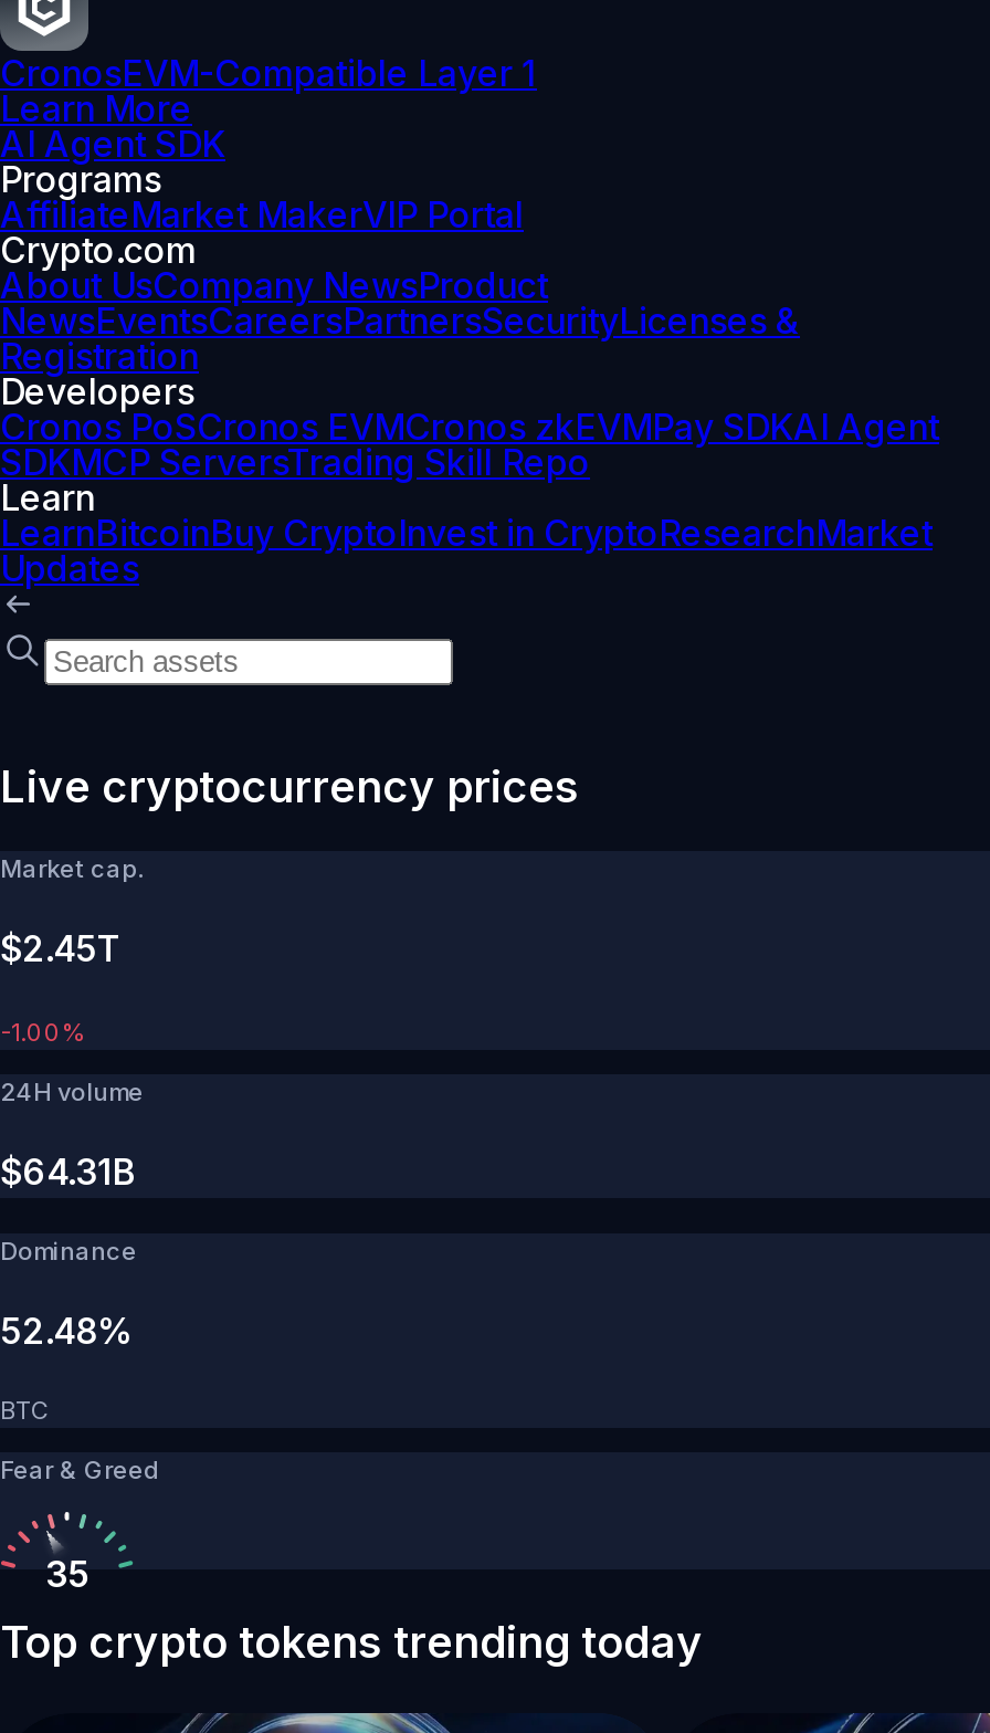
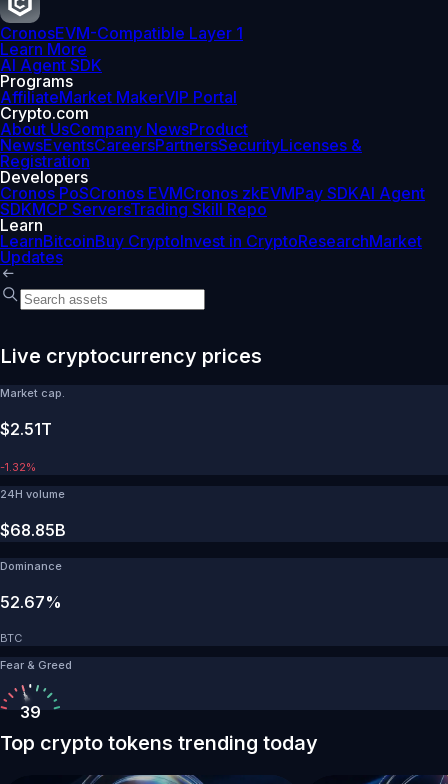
[0,926,122,971] $2.45T -> [0,419,52,439] $2.51T
[0,1017,84,1048] -1.00% -> [0,460,36,474] -1.32%
[0,1150,137,1194] $64.31B -> [0,520,66,540] $68.85B
[0,1309,135,1353] 52.48% -> [0,592,62,612] 52.67%
[45,1552,89,1596] 35 -> [20,702,41,722] 39

